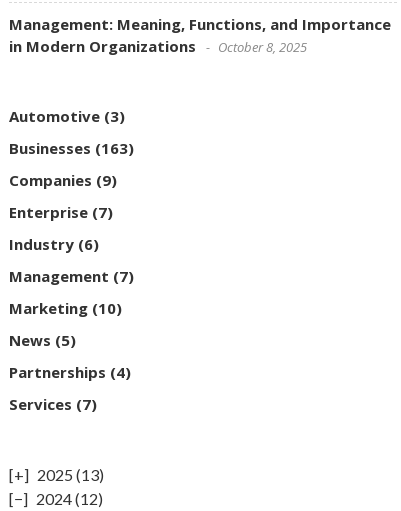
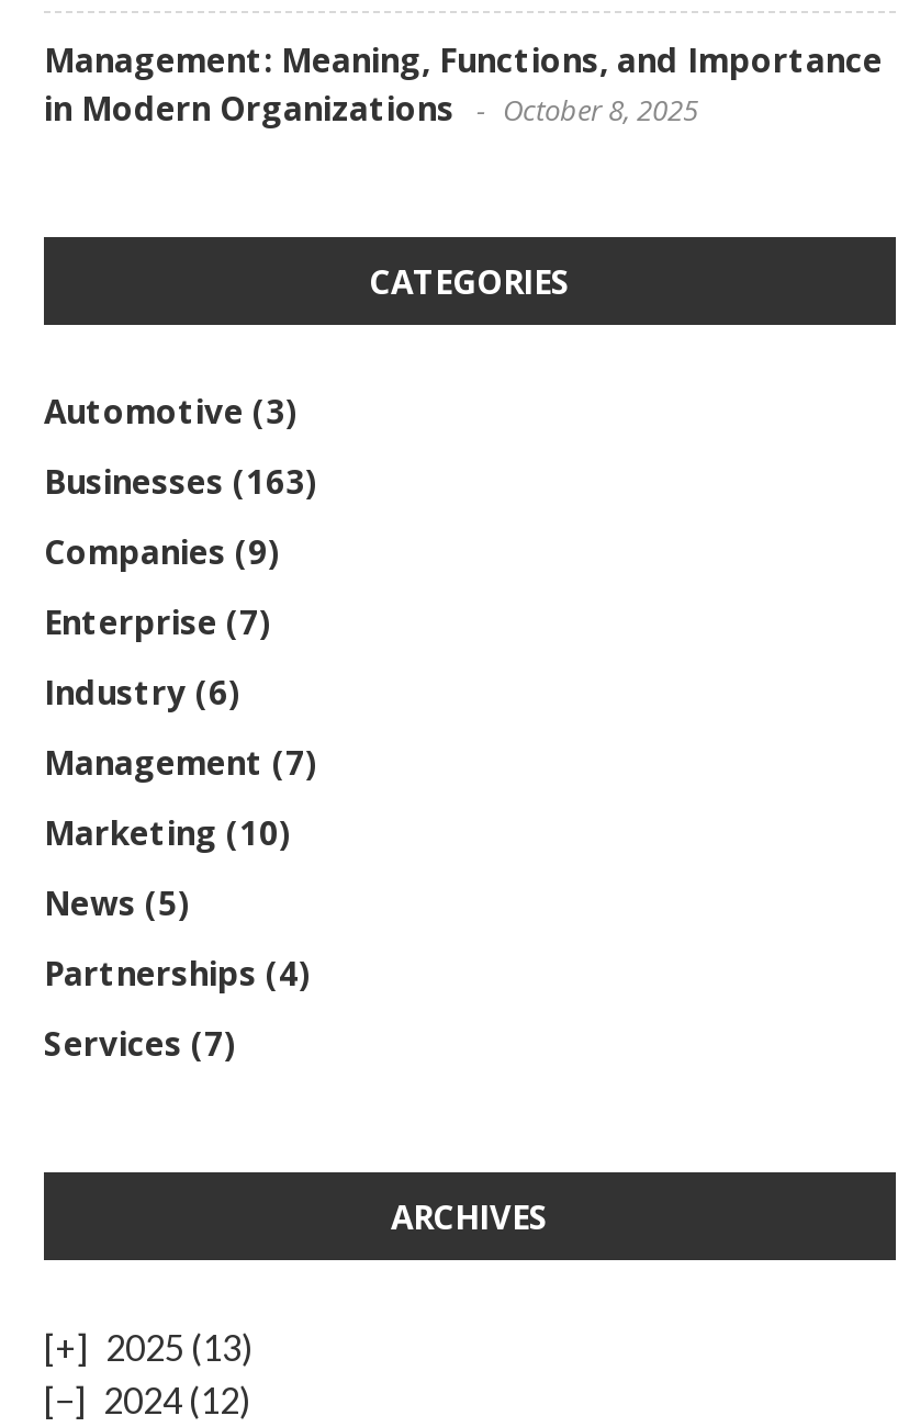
none -> [369,258,571,302] CATEGORIES
none -> [391,1194,549,1238] ARCHIVES

